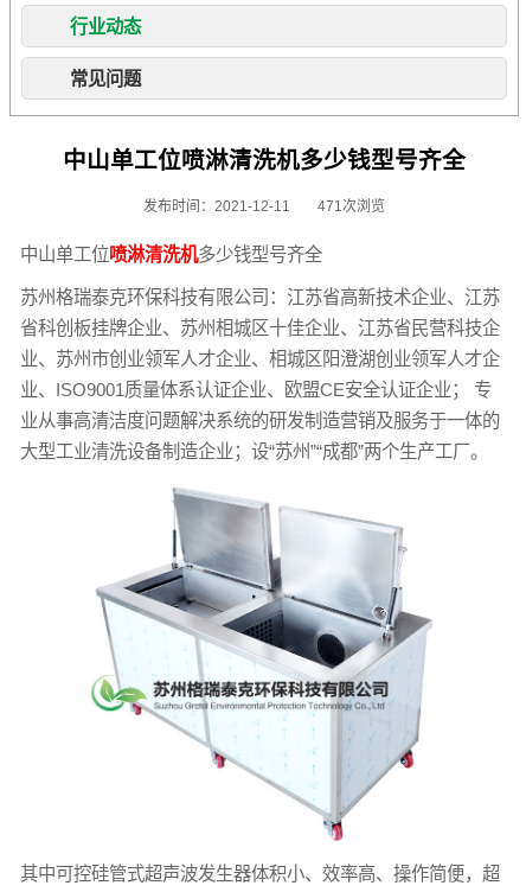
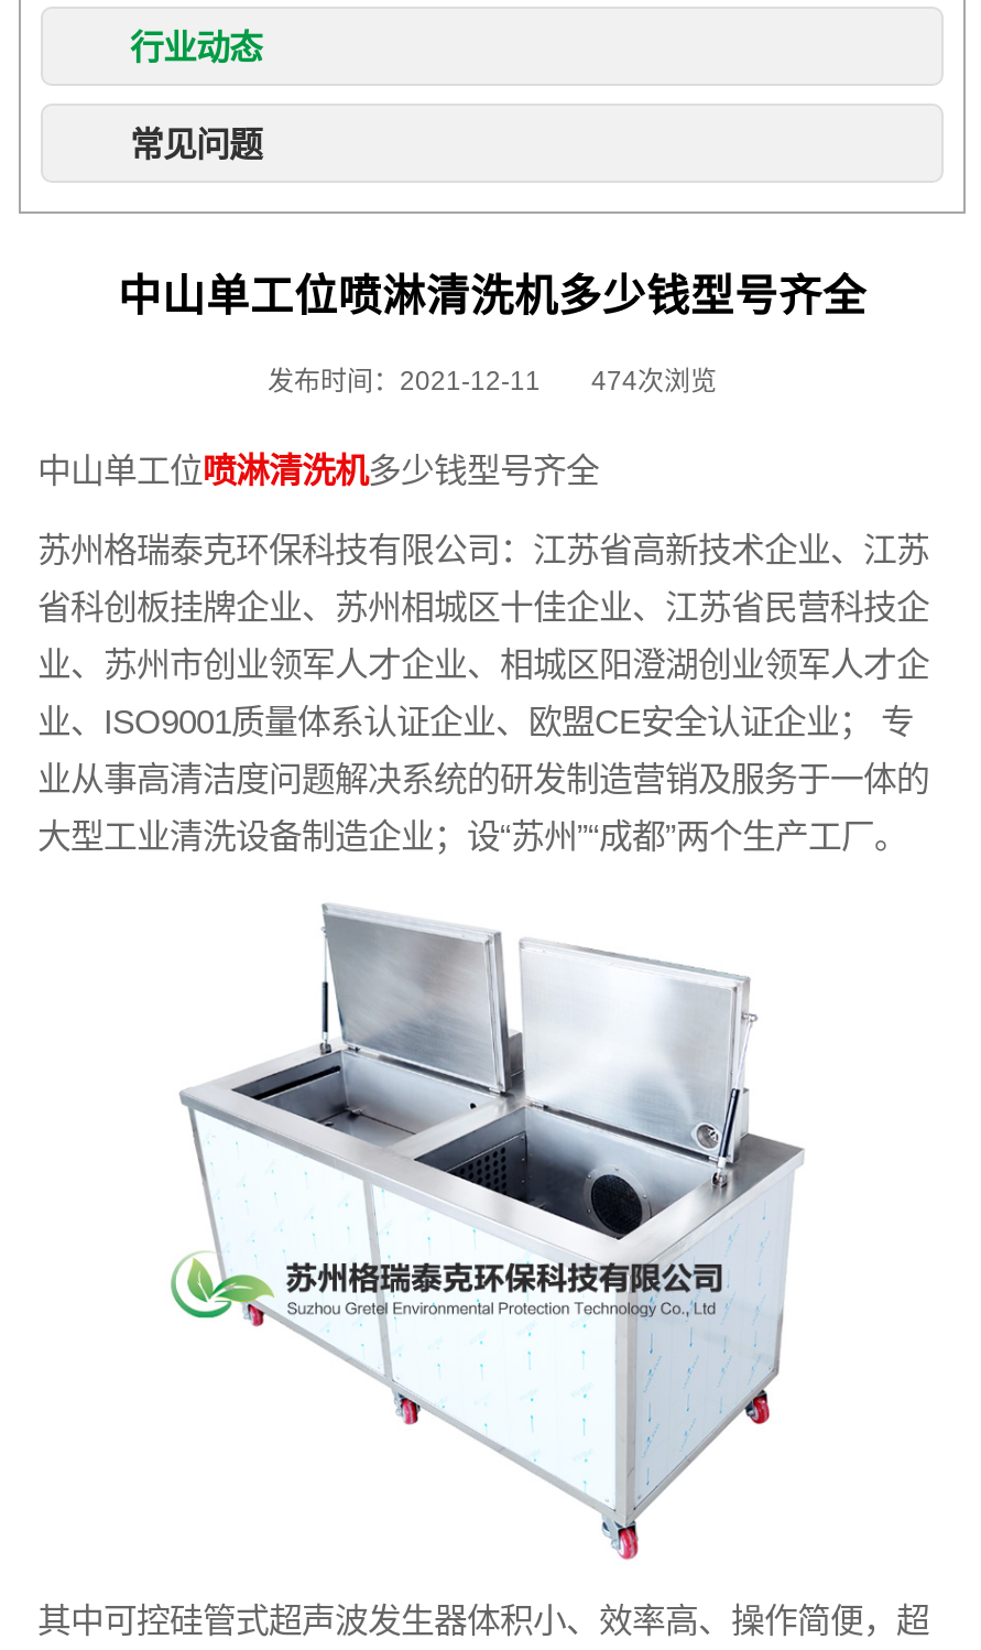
[143,198,385,214] 发布时间：2021-12-11 471次浏览 -> [268,365,717,396] 发布时间：2021-12-11 474次浏览

